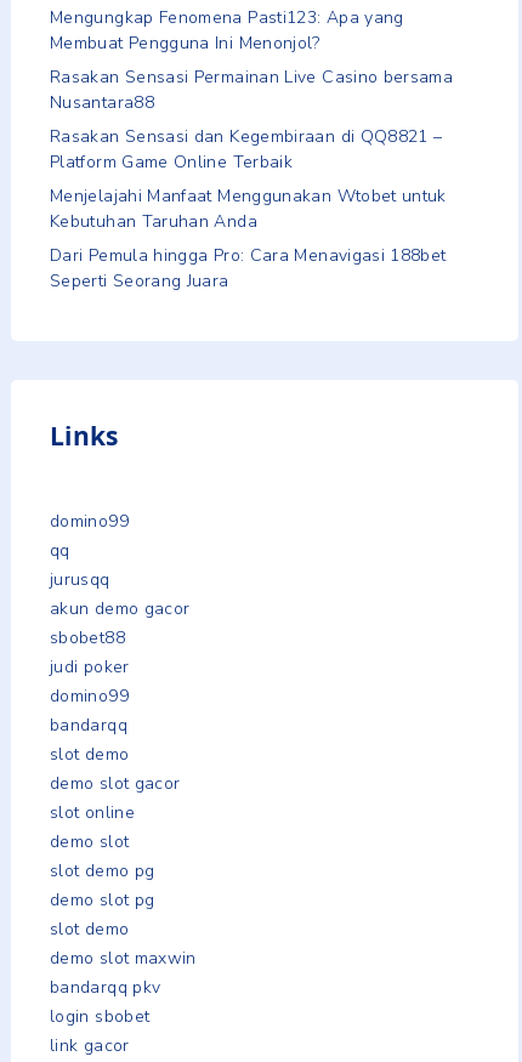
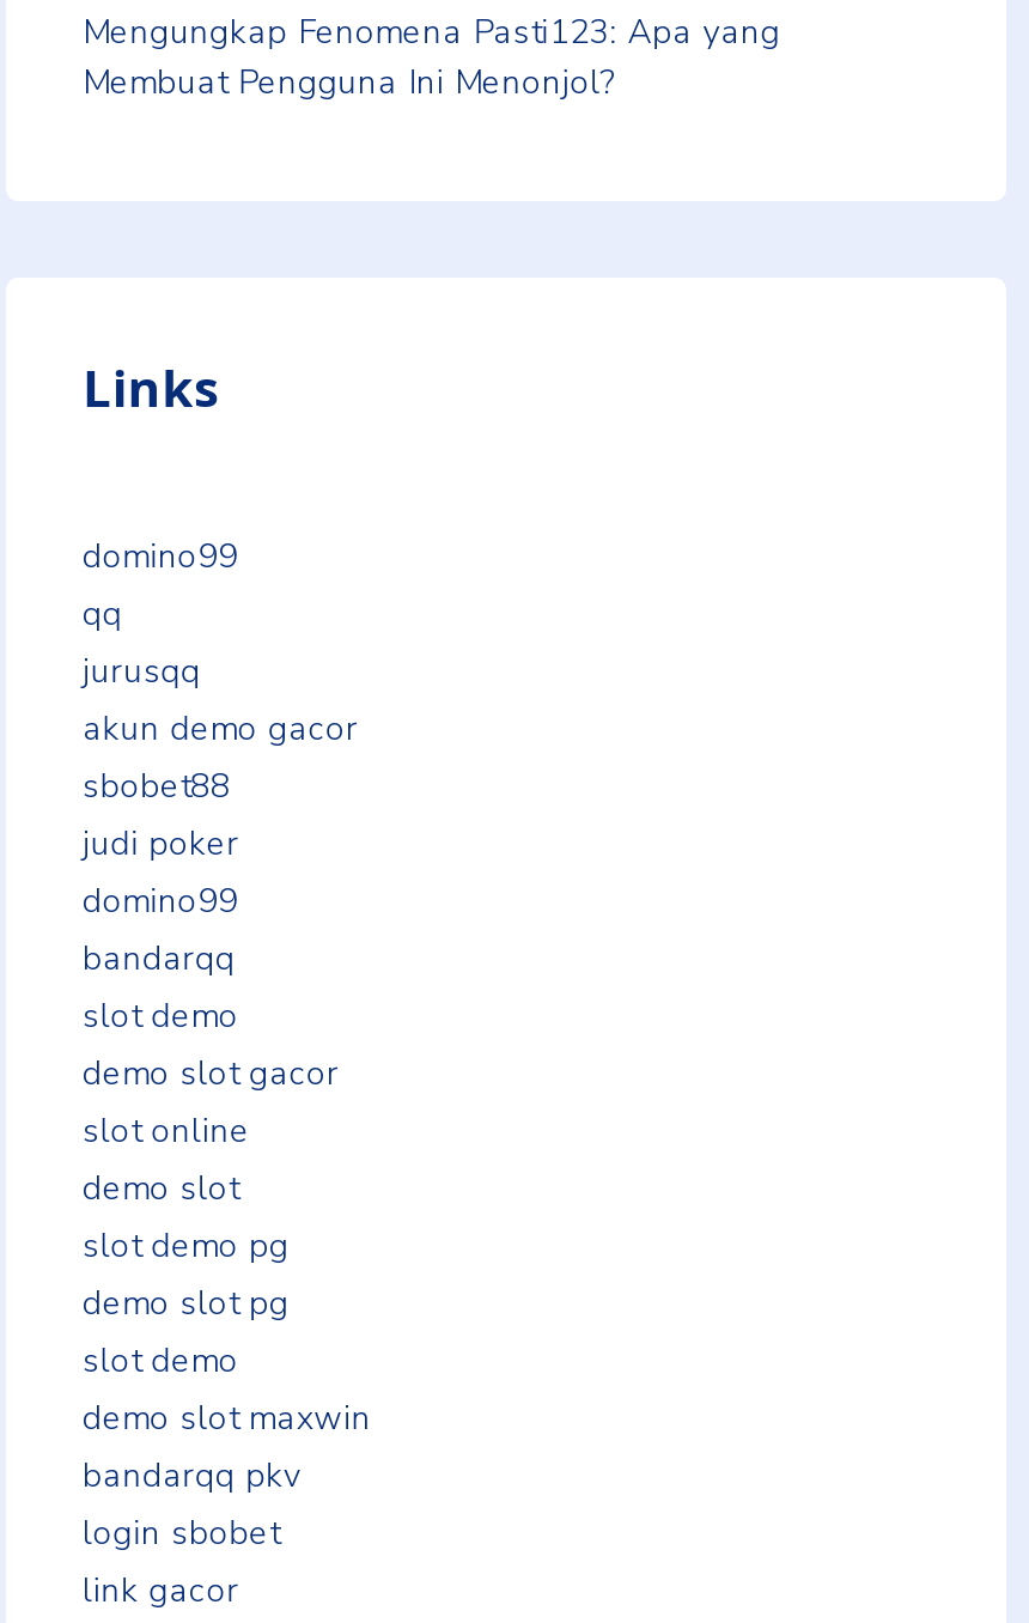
[50,66,453,293] Rasakan Sensasi Permainan Live Casino bersama | Nusantara88 | Rasakan Sensasi dan Kegembiraan di QQ8821 – | Platform Game Online Terbaik | Menjelajahi Manfaat Menggunakan Wtobet untuk | Kebutuhan Taruhan Anda | Dari Pemula hingga Pro: Cara Menavigasi 188bet | Seperti Seorang Juara -> none

